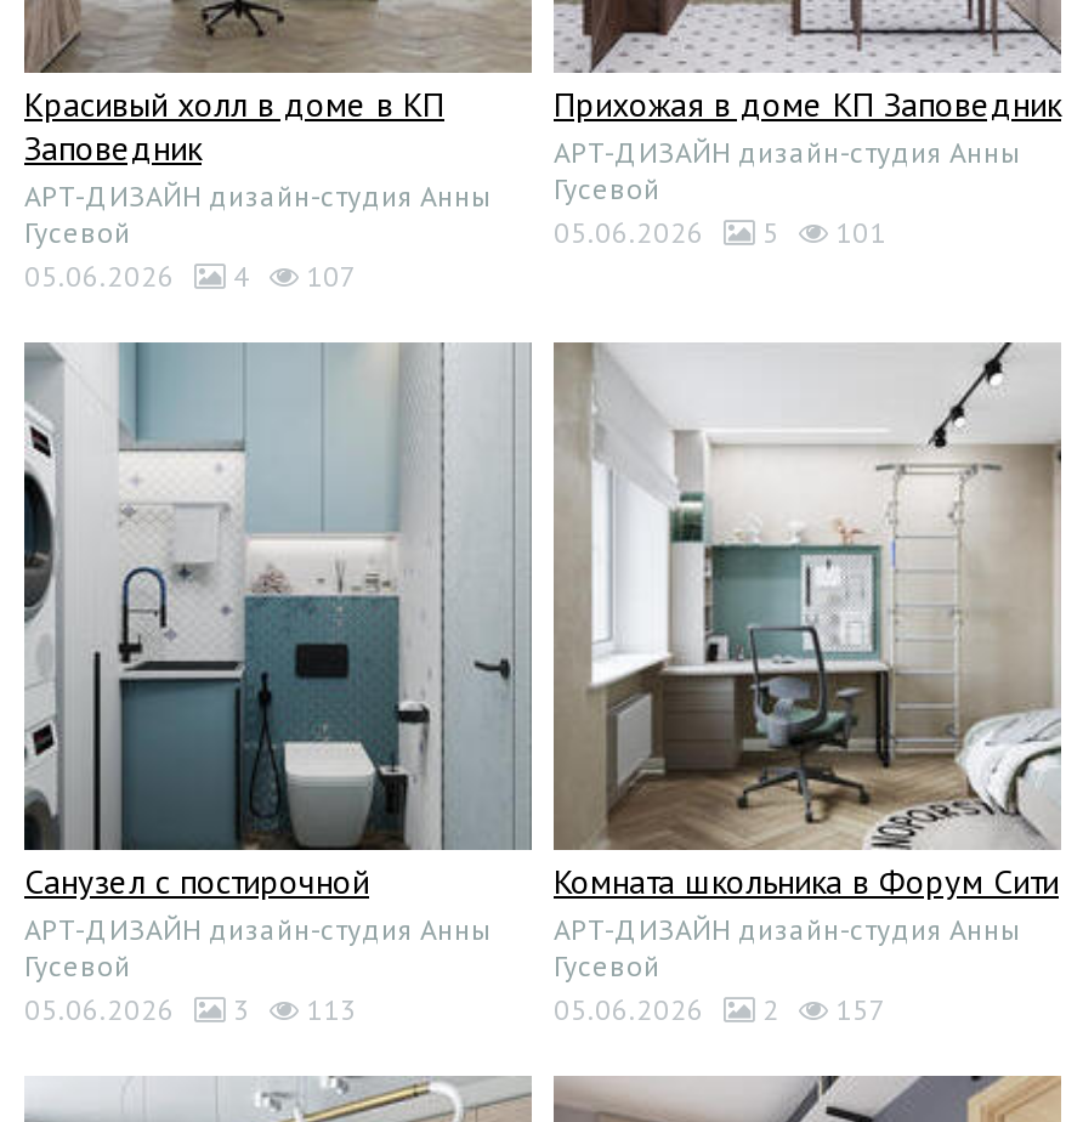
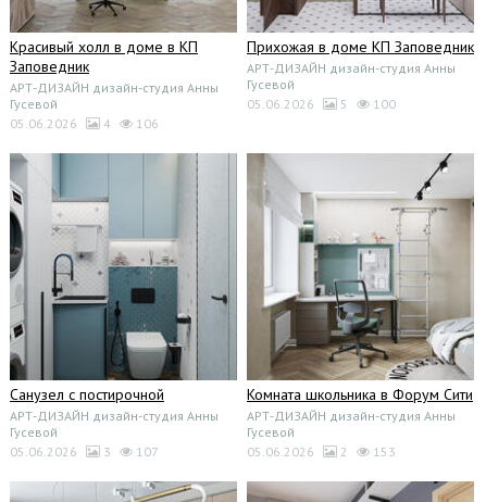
[554,215,886,251] 05.06.2026 5 101 -> [247,96,396,112] 05.06.2026 5 100
[24,256,357,293] 05.06.2026 4 107 -> [10,115,159,131] 05.06.2026 4 106
[24,992,357,1028] 05.06.2026 3 113 -> [10,444,159,460] 05.06.2026 3 107
[554,992,886,1028] 05.06.2026 2 157 -> [247,444,396,460] 05.06.2026 2 153

